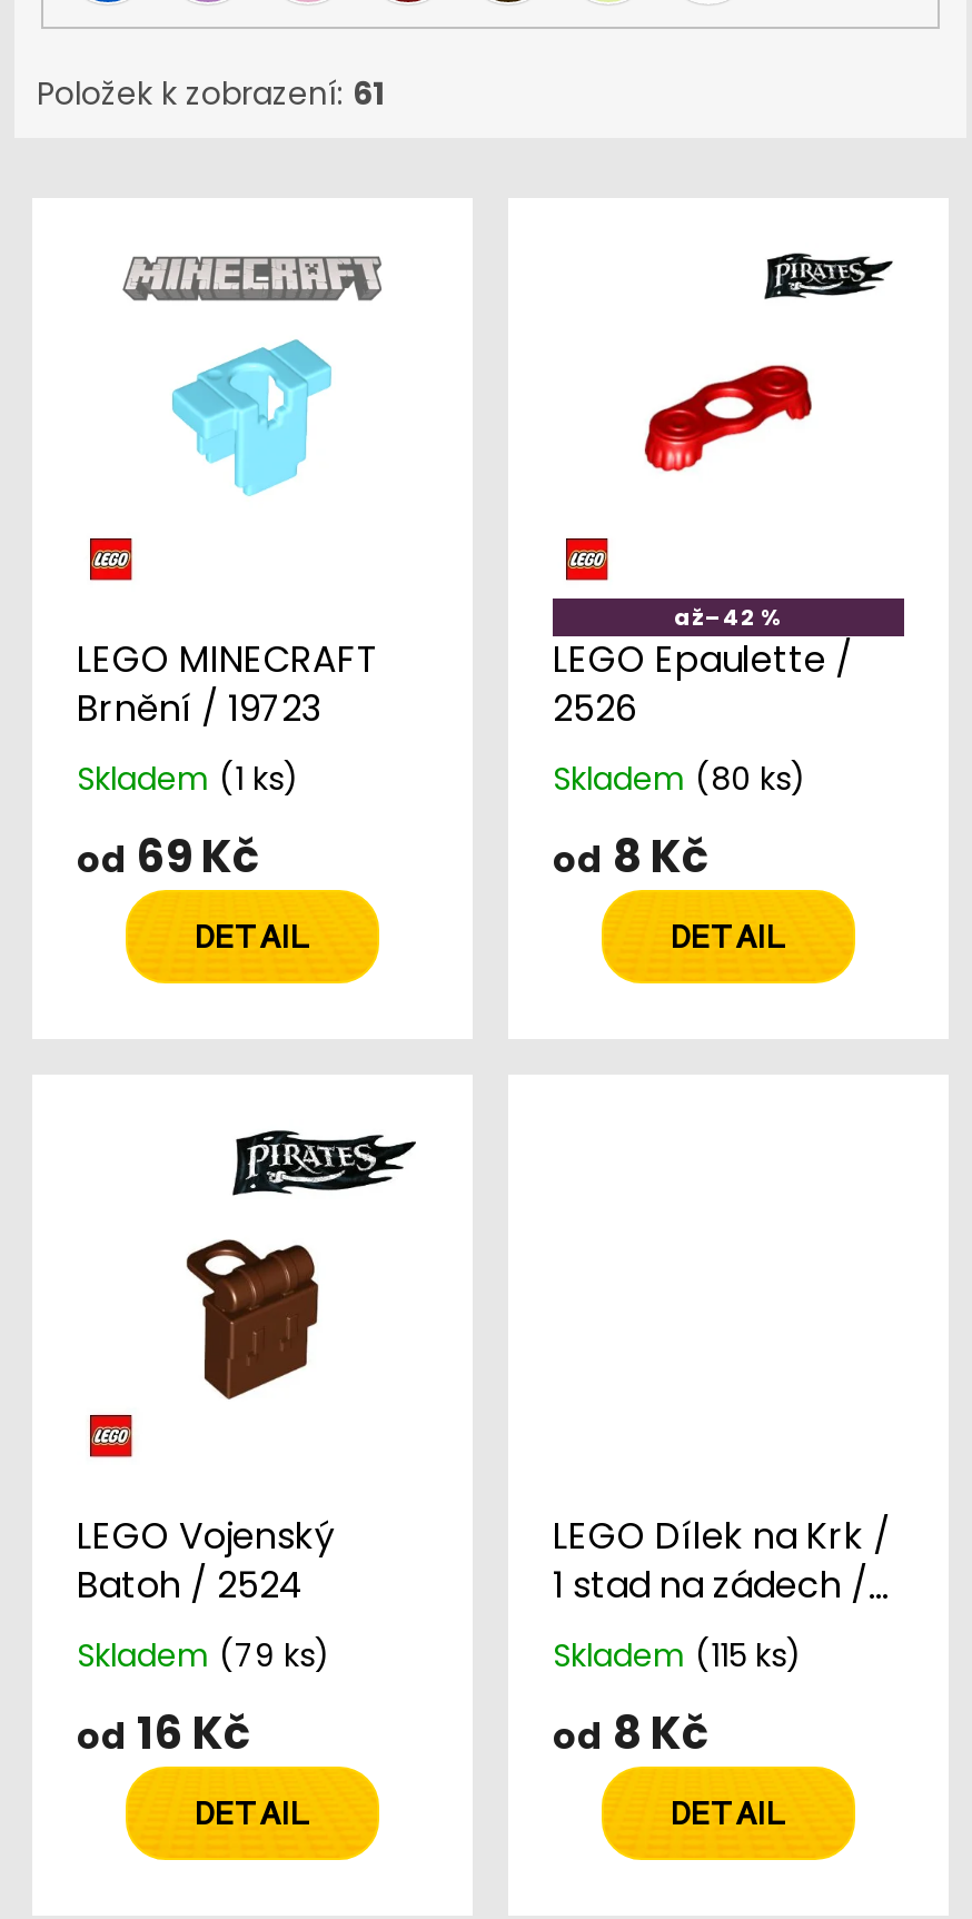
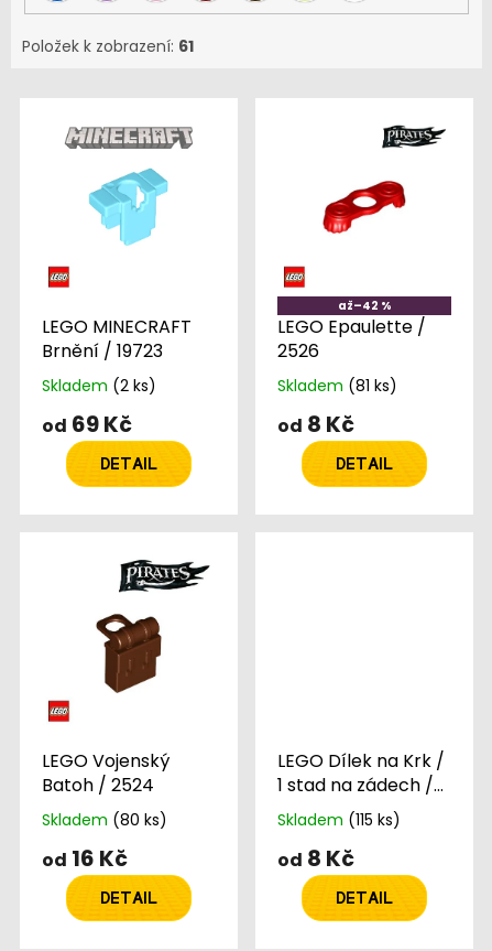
[77,757,299,802] Skladem (1 ks) -> [42,375,156,397] Skladem (2 ks)
[553,757,806,802] Skladem (80 ks) -> [277,375,397,397] Skladem (81 ks)
[77,1634,330,1678] Skladem (79 ks) -> [42,809,167,831] Skladem (80 ks)

